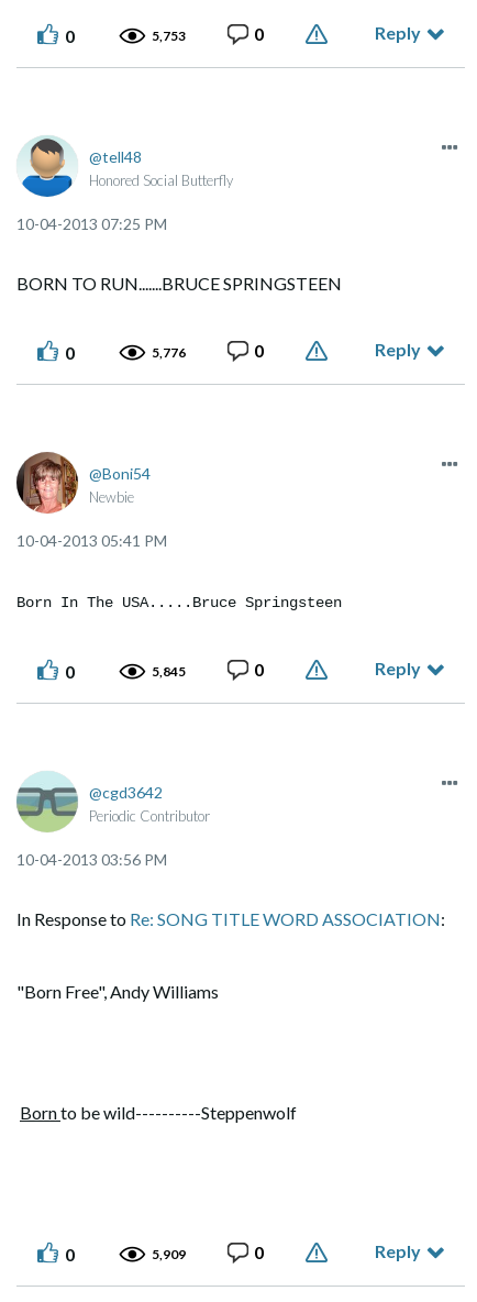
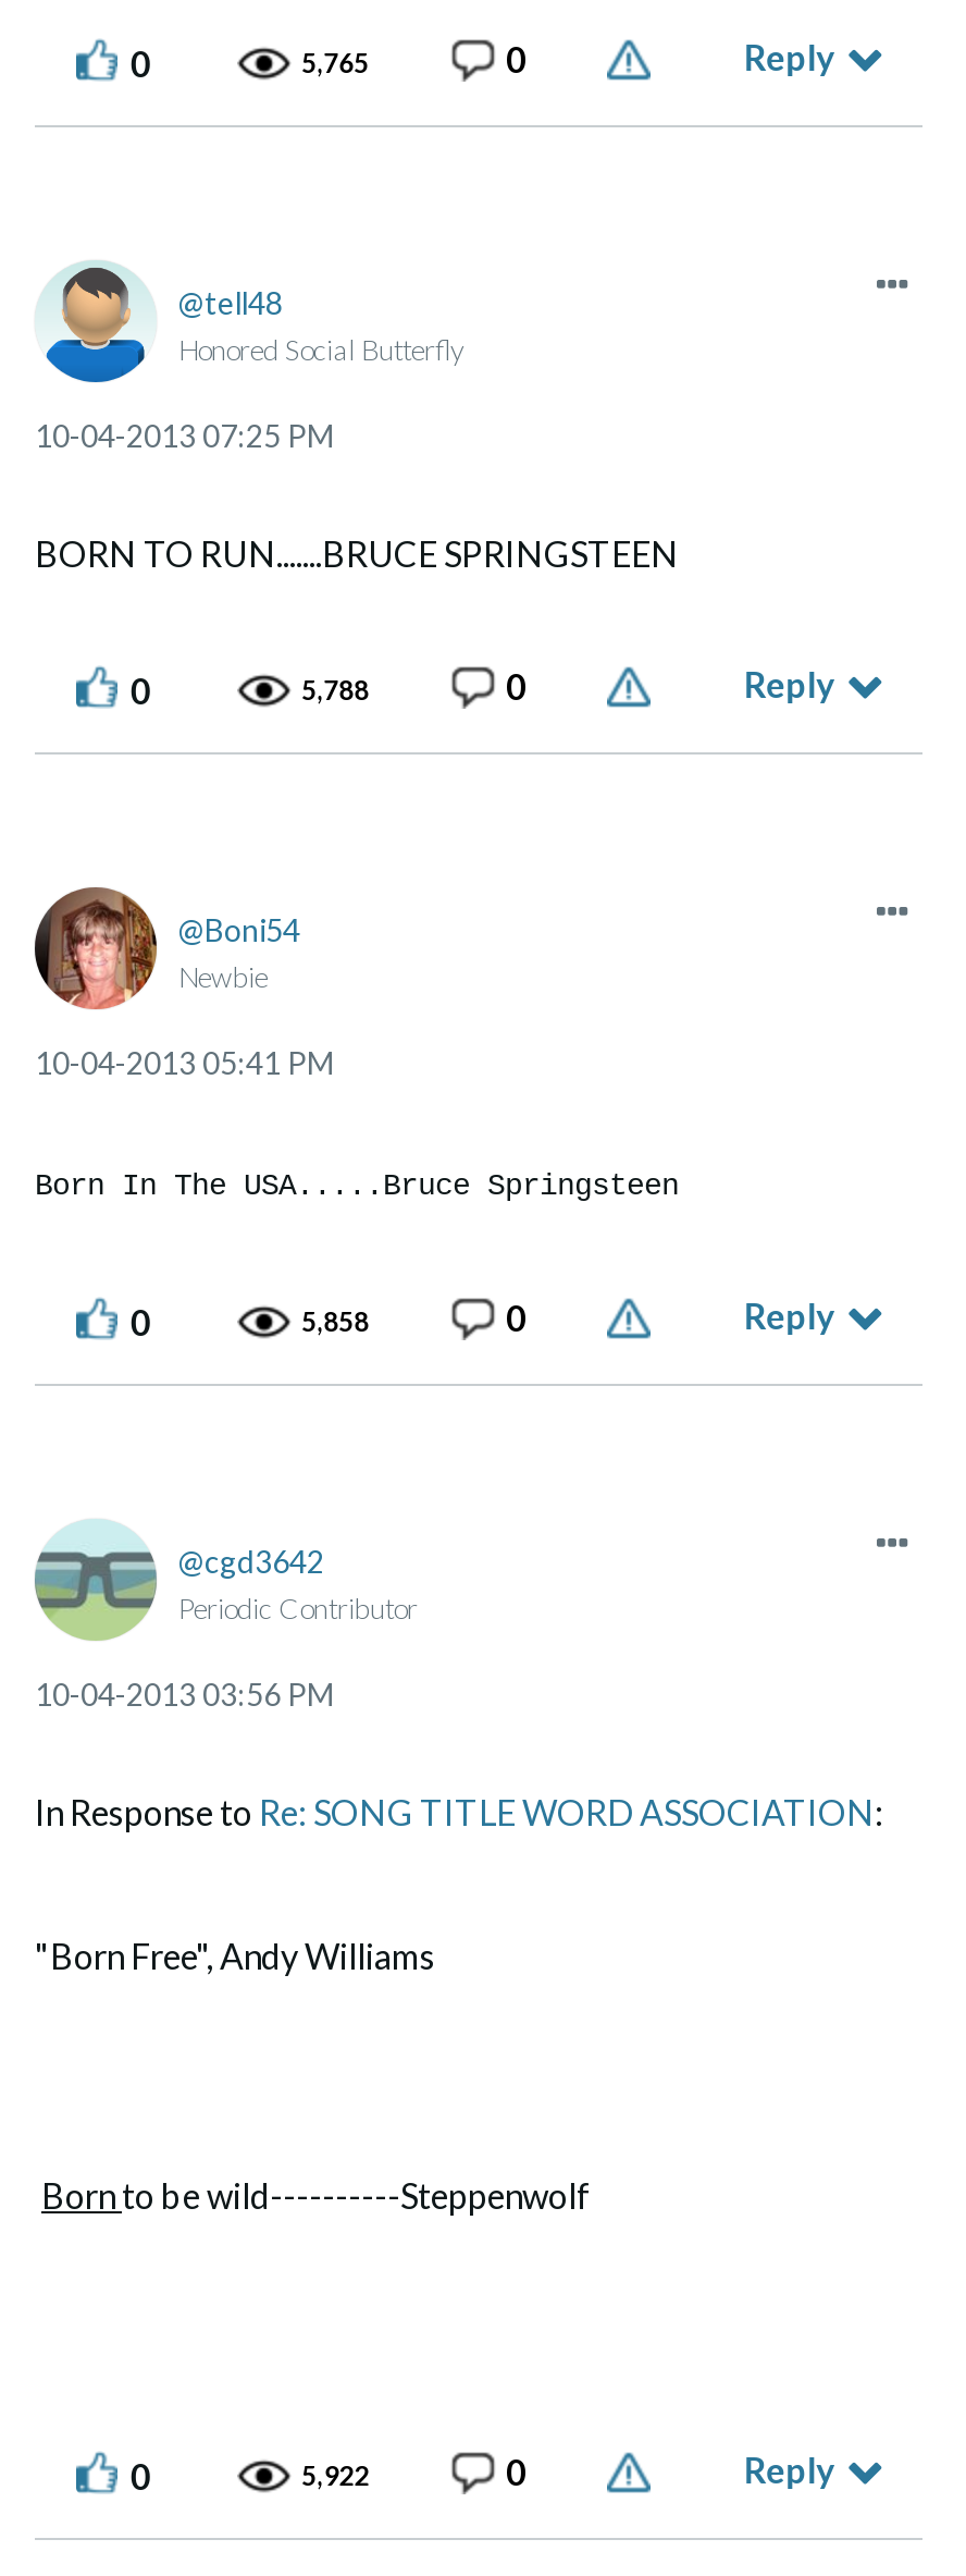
[151,27,185,44] 5,753 -> [302,46,369,79] 5,765
[151,344,185,360] 5,776 -> [302,673,369,706] 5,788
[151,663,185,679] 5,845 -> [302,1305,369,1337] 5,858
[151,1246,185,1262] 5,909 -> [302,2459,369,2492] 5,922

